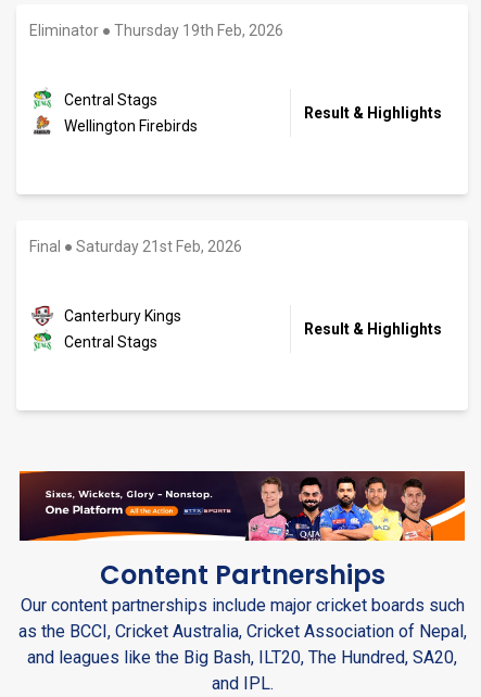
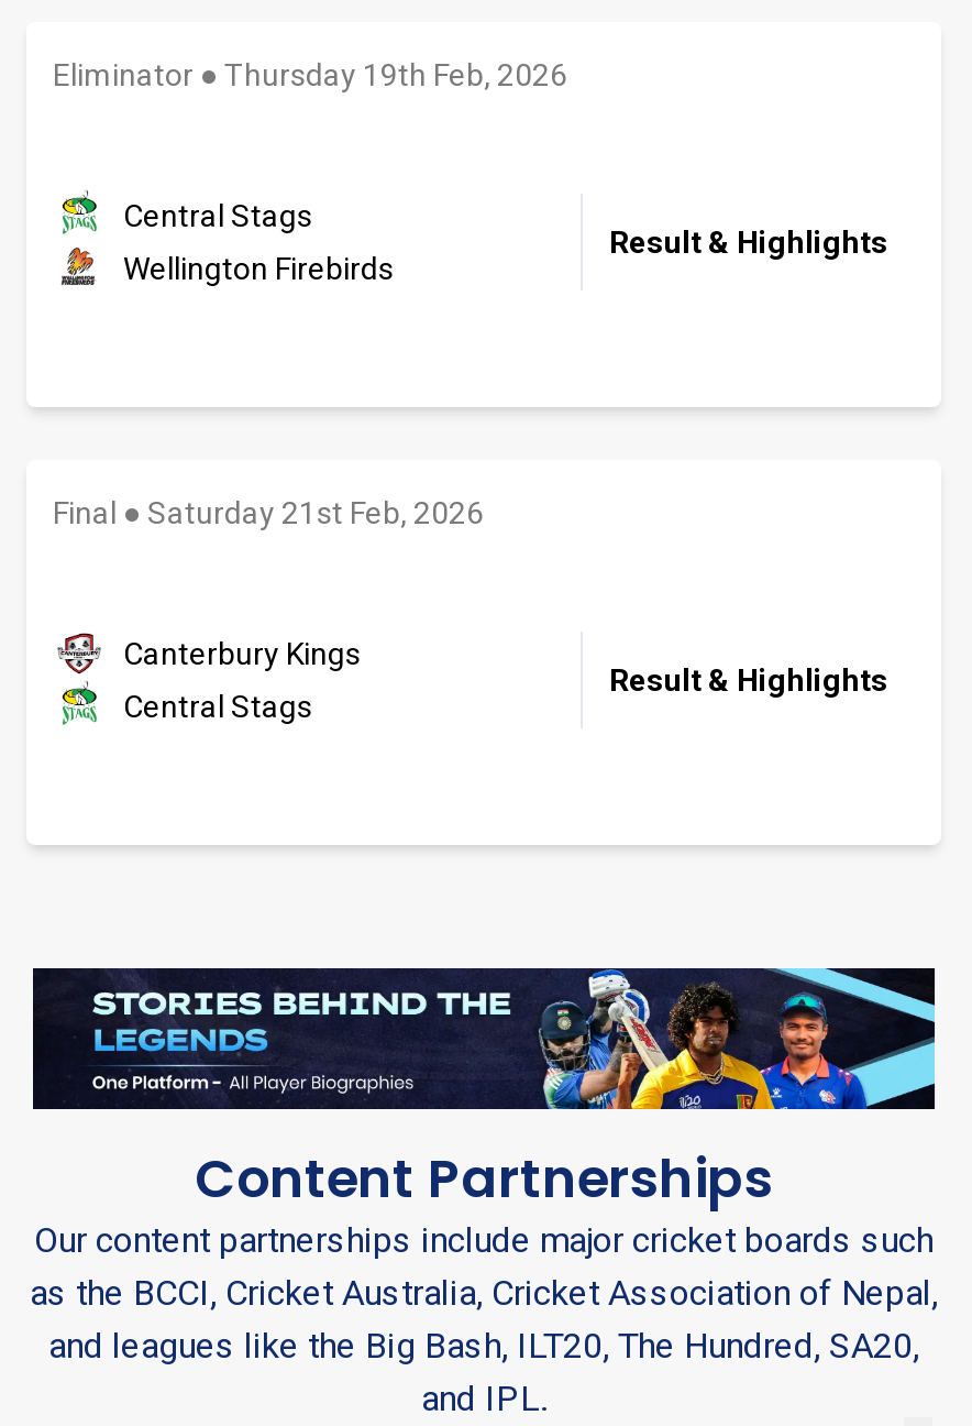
[18,470,466,542] [image] -> [31,966,937,1111] [image]

